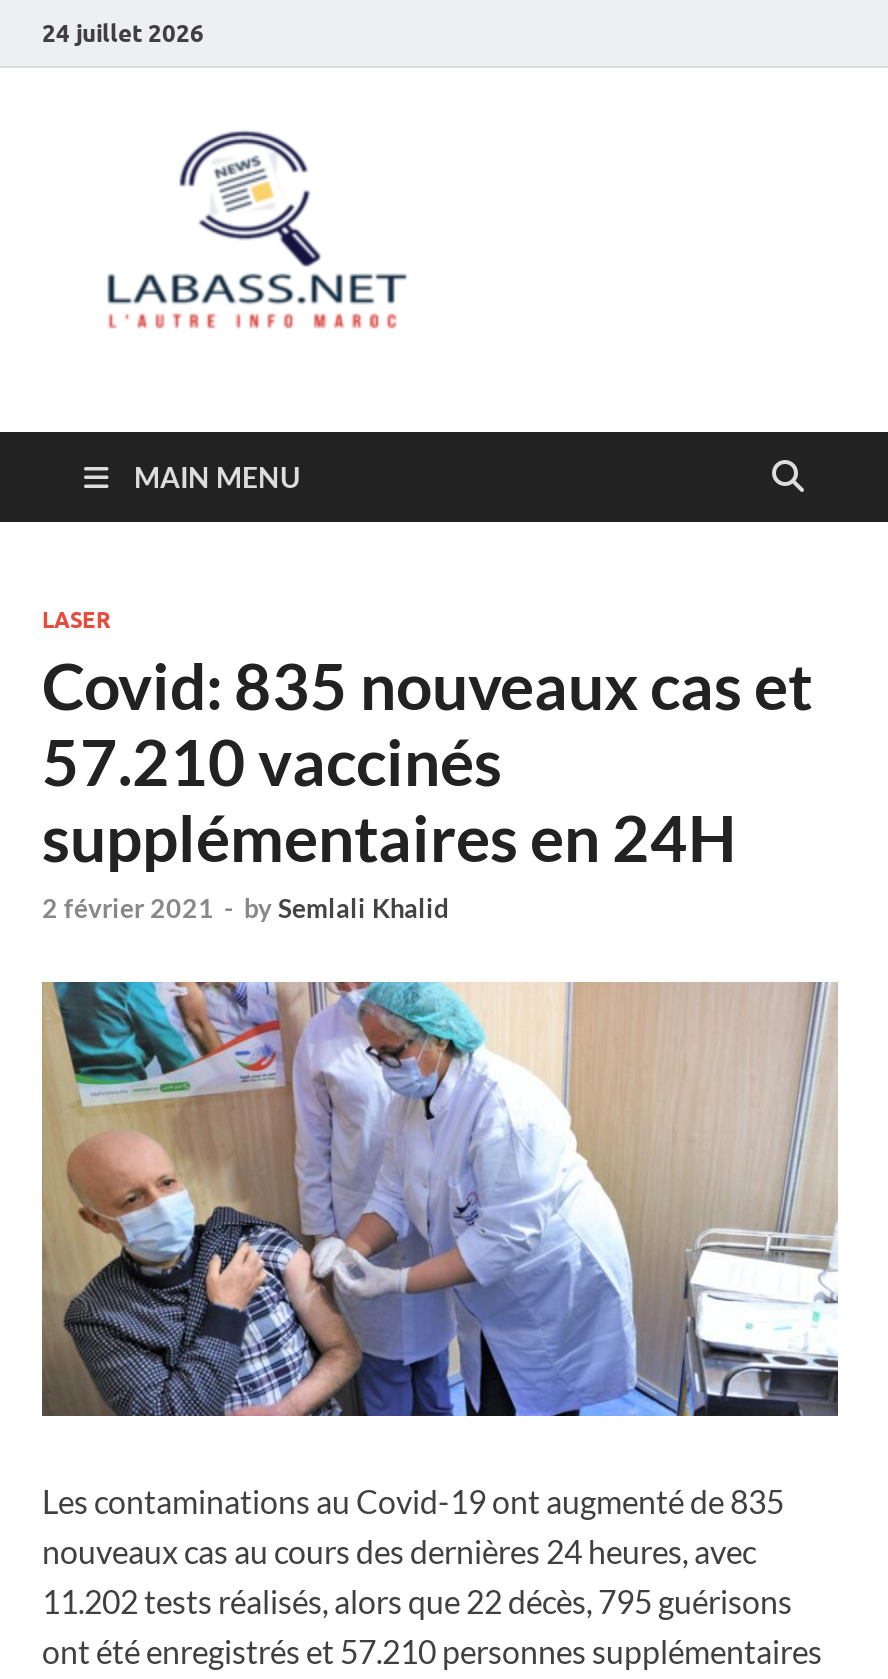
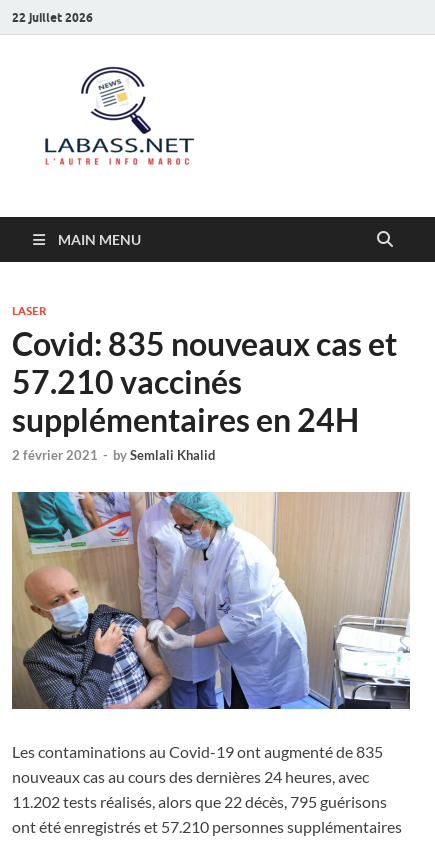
[42,17,204,47] 24 juillet 2026 -> [12,9,93,24] 22 juillet 2026

